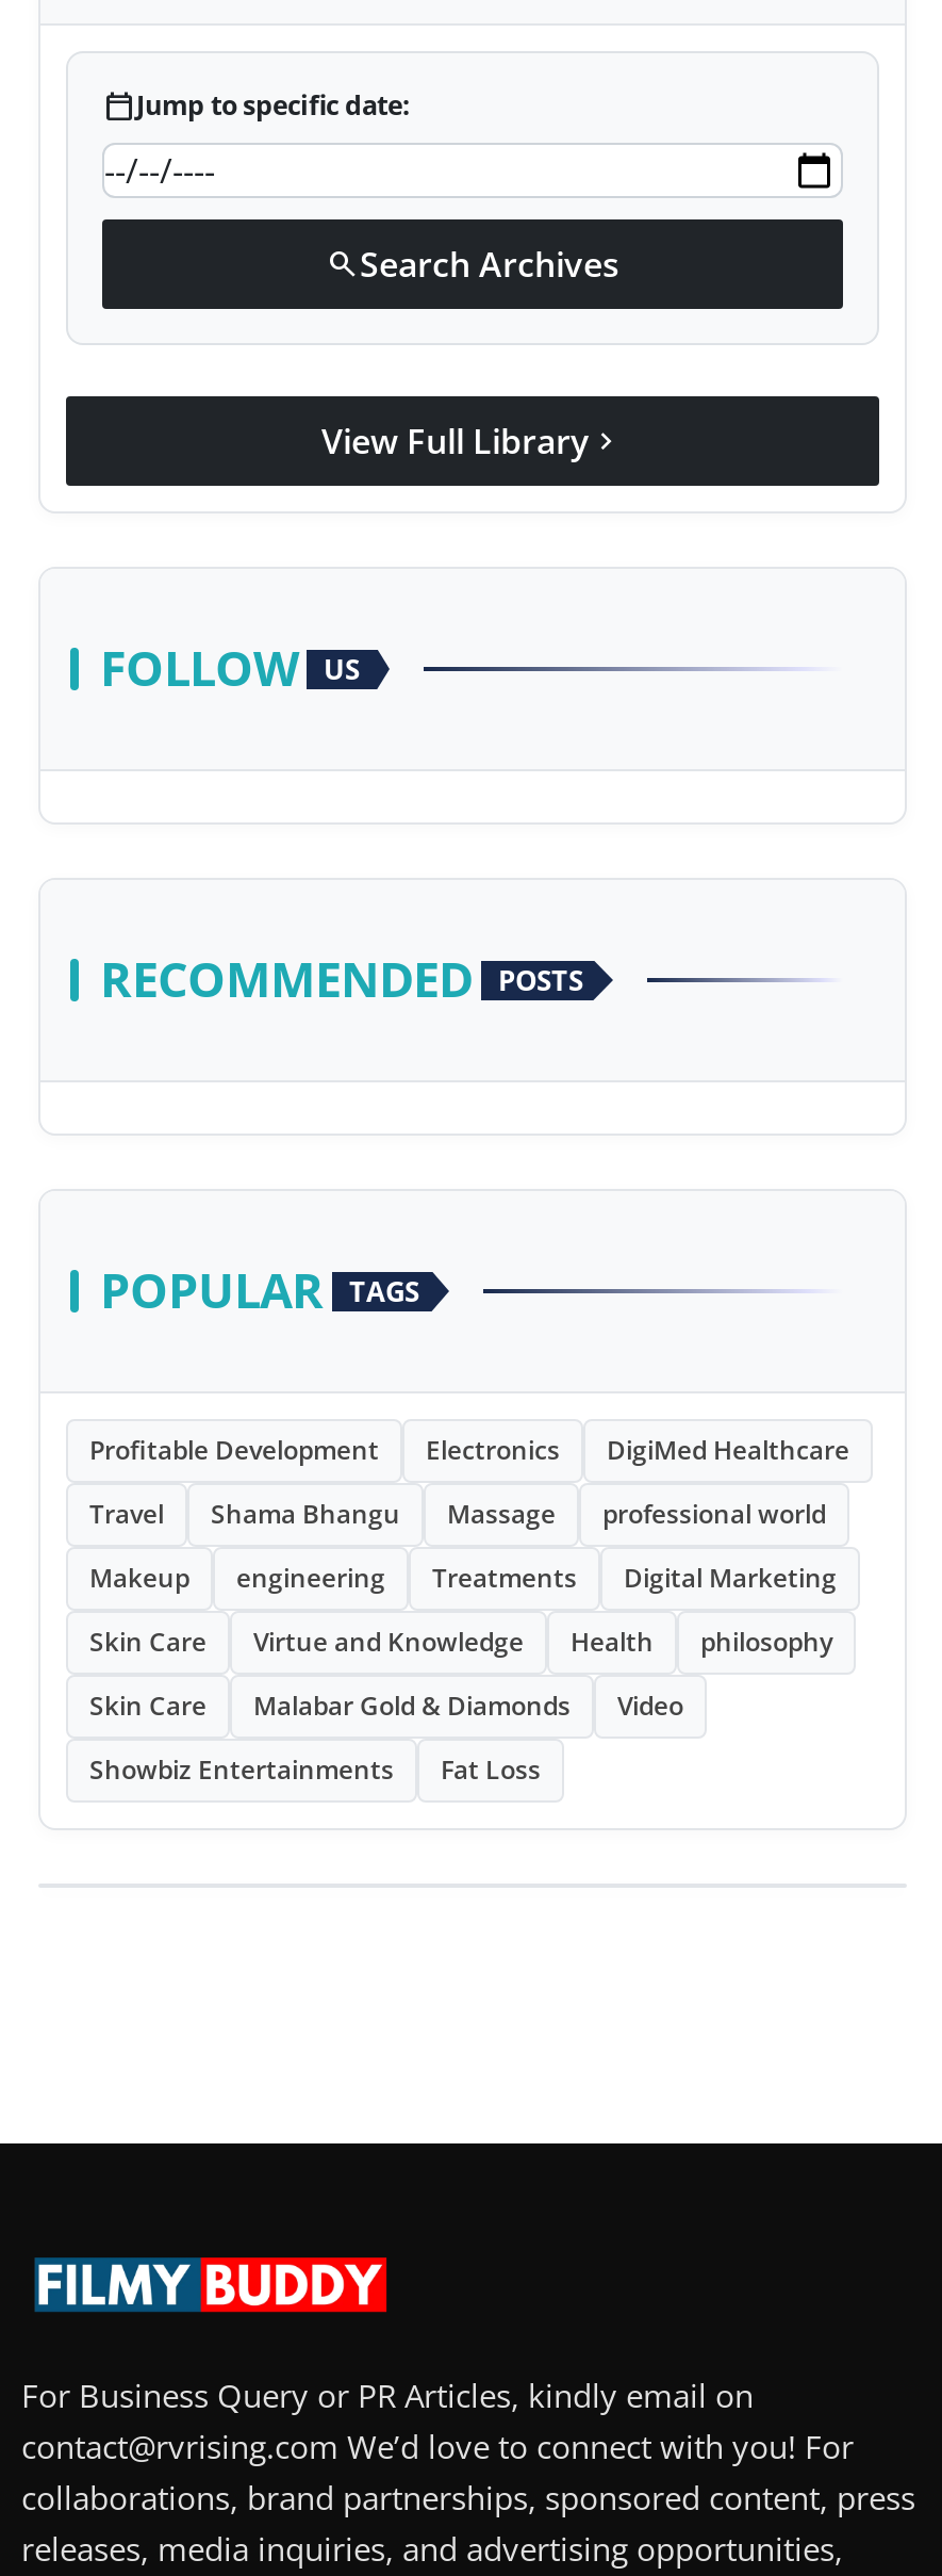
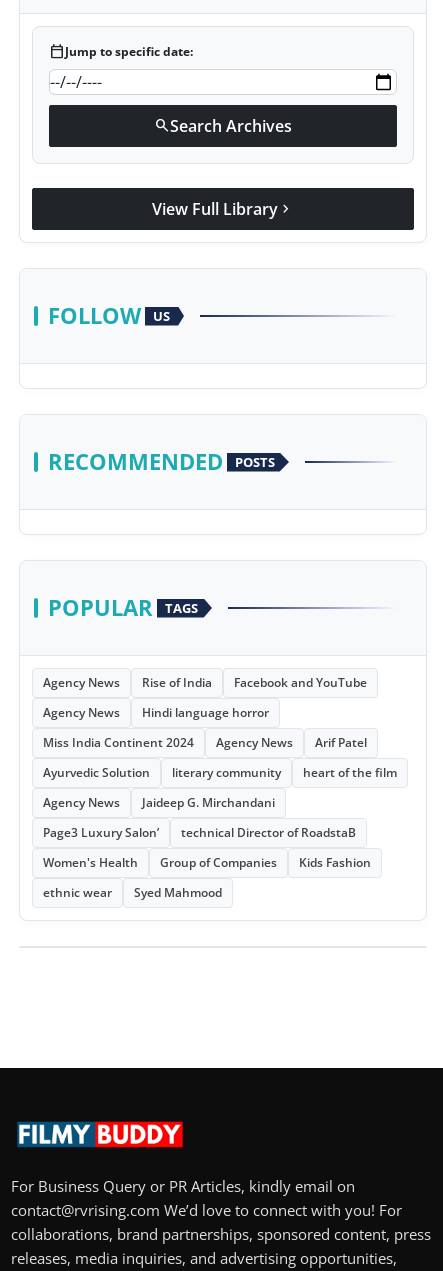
[89,1432,849,1788] Profitable Development | Electronics | DigiMed Healthcare | Travel | Shama Bhangu | Massage | professional world | Makeup | engineering | Treatments | Digital Marketing | Skin Care | Virtue and Knowledge | Health | philosophy | Skin Care | Malabar Gold & Diamonds | Video | Showbiz Entertainments | Fat Loss -> [43,674,397,901] Agency News | Rise of India | Facebook and YouTube | Agency News | Hindi language horror | Miss India Continent 2024 | Agency News | Arif Patel | Ayurvedic Solution | literary community | heart of the film | Agency News | Jaideep G. Mirchandani | Page3 Luxury Salon’ | technical Director of RoadstaB | Women's Health | Group of Companies | Kids Fashion | ethnic wear | Syed Mahmood

